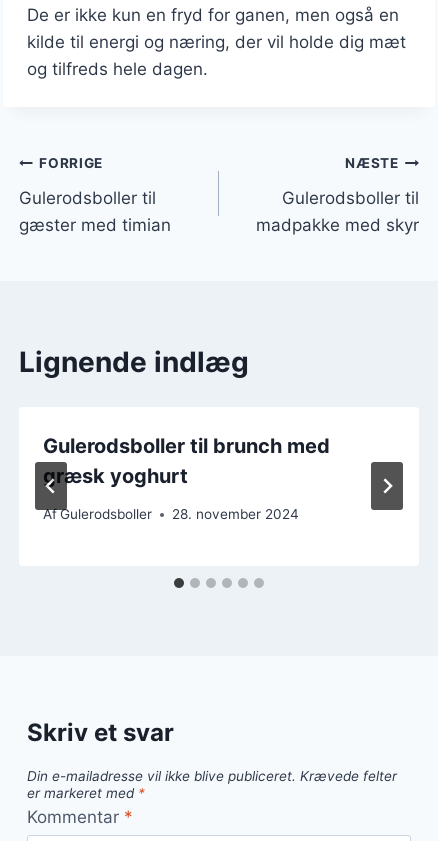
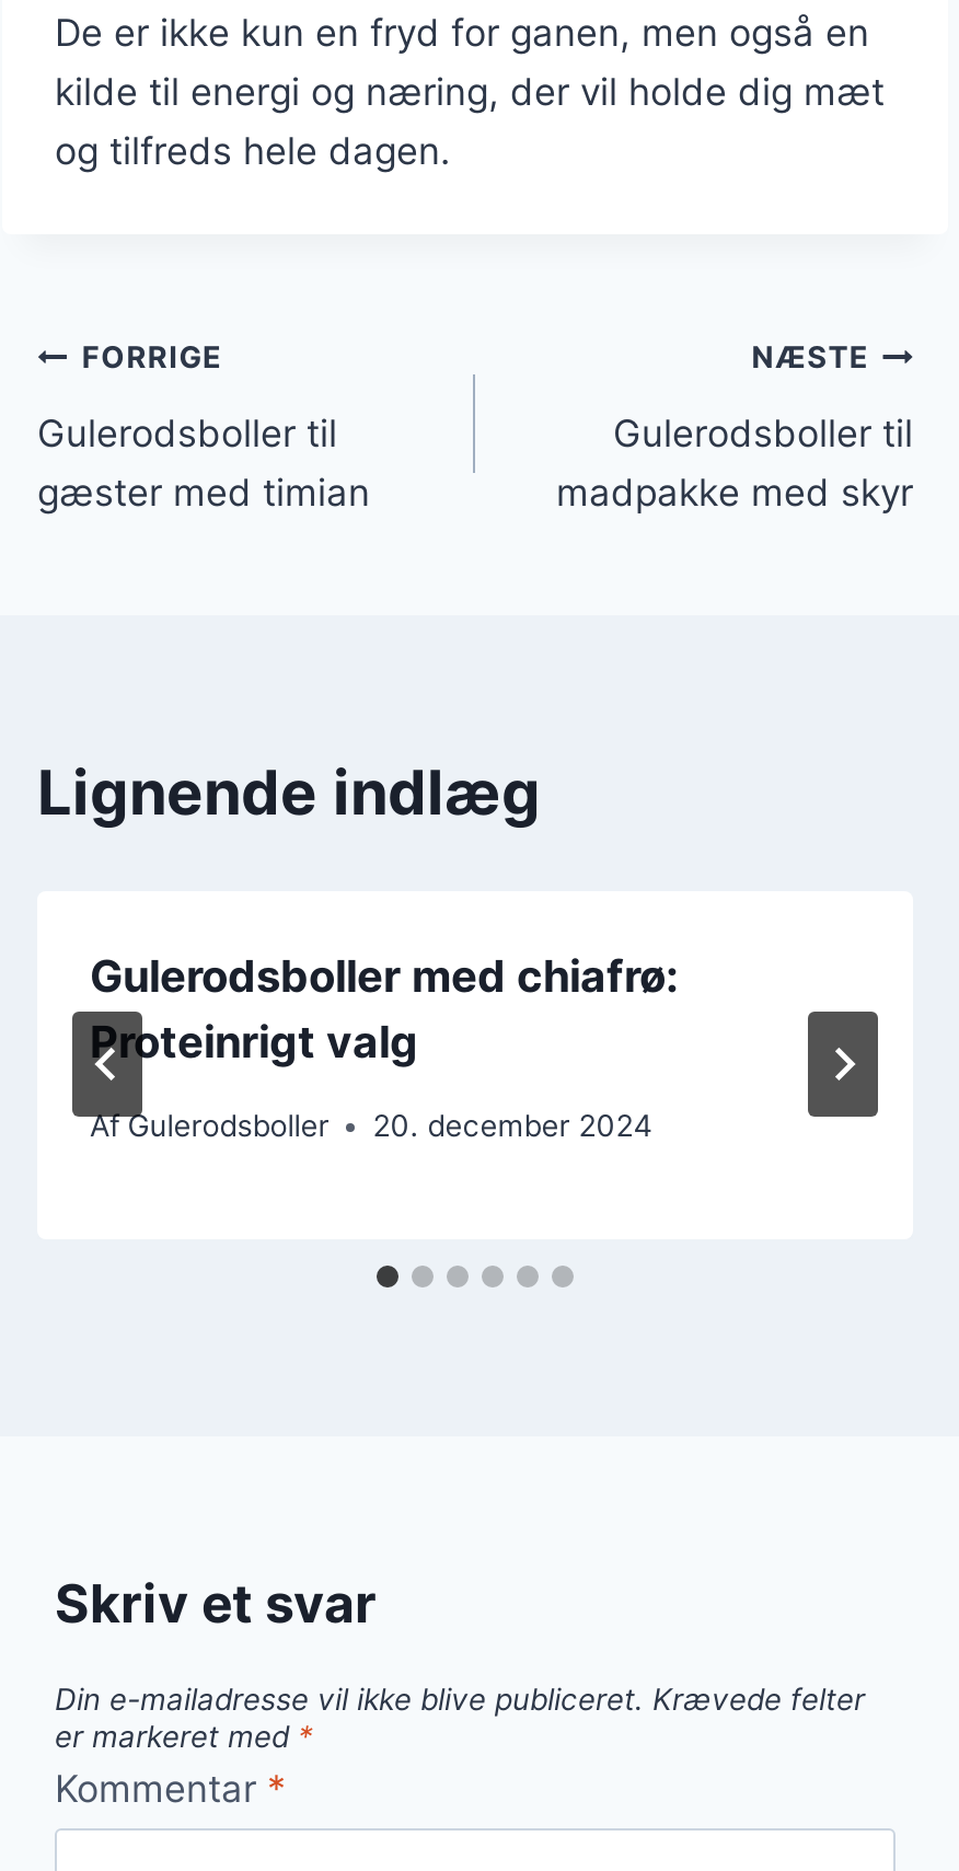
[43,433,330,487] Gulerodsboller til brunch med | græsk yoghurt -> [90,949,679,1067] Gulerodsboller med chiafrø: | Proteinrigt valg
[43,506,299,522] Af Gulerodsboller 28. november 2024 -> [90,1108,653,1143] Af Gulerodsboller 20. december 2024

